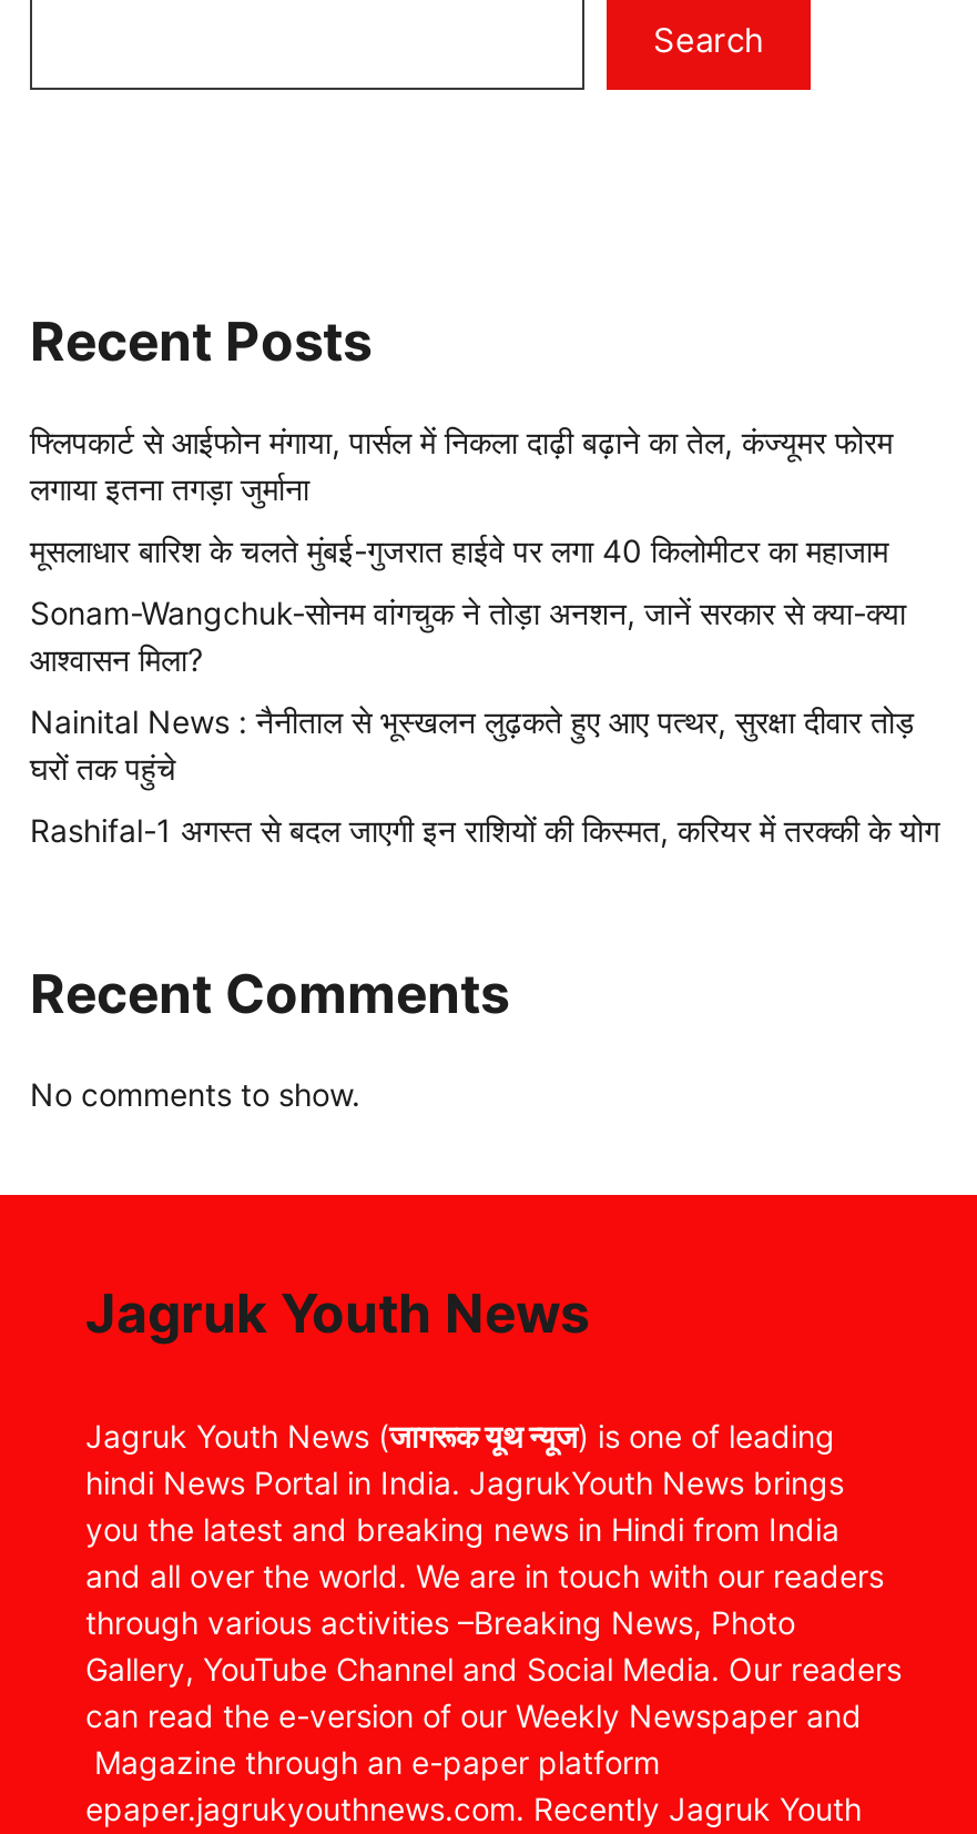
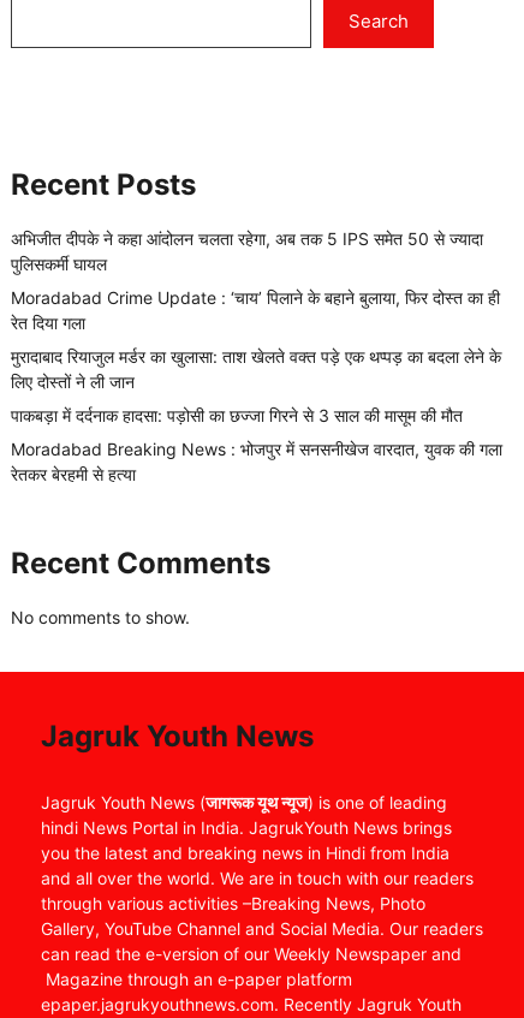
[30,424,893,508] फ्लिपकार्ट से आईफोन मंगाया, पार्सल में निकला दाढ़ी बढ़ाने का तेल, कंज्यूमर फोरम | लगाया इतना तगड़ा जुर्माना -> [11,229,483,275] अभिजीत दीपके ने कहा आंदोलन चलता रहेगा, अब तक 5 IPS समेत 50 से ज्यादा | पुलिसकर्मी घायल
[30,532,888,570] मूसलाधार बारिश के चलते मुंबई-गुजरात हाईवे पर लगा 40 किलोमीटर का महाजाम -> [11,288,500,333] Moradabad Crime Update : ‘चाय’ पिलाने के बहाने बुलाया, फिर दोस्त का ही | रेत दिया गला
[30,594,906,679] Sonam-Wangchuk-सोनम वांगचुक ने तोड़ा अनशन, जानें सरकार से क्या-क्या | आश्वासन मिला? -> [11,347,501,392] मुरादाबाद रियाजुल मर्डर का खुलासा: ताश खेलते वक्त पड़े एक थप्पड़ का बदला लेने के | लिए दोस्तों ने ली जान
[30,703,915,788] Nainital News : नैनीताल से भूस्खलन लुढ़कते हुए आए पत्थर, सुरक्षा दीवार तोड़ | घरों तक पहुंचे -> [11,406,463,426] पाकबड़ा में दर्दनाक हादसा: पड़ोसी का छज्जा गिरने से 3 साल की मासूम की मौत
[30,812,939,850] Rashifal-1 अगस्त से बदल जाएगी इन राशियों की किस्मत, करियर में तरक्की के योग -> [11,439,502,485] Moradabad Breaking News : भोजपुर में सनसनीखेज वारदात, युवक की गला | रेतकर बेरहमी से हत्या

